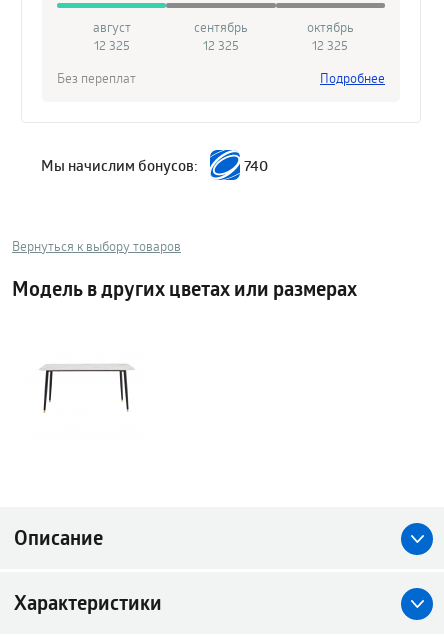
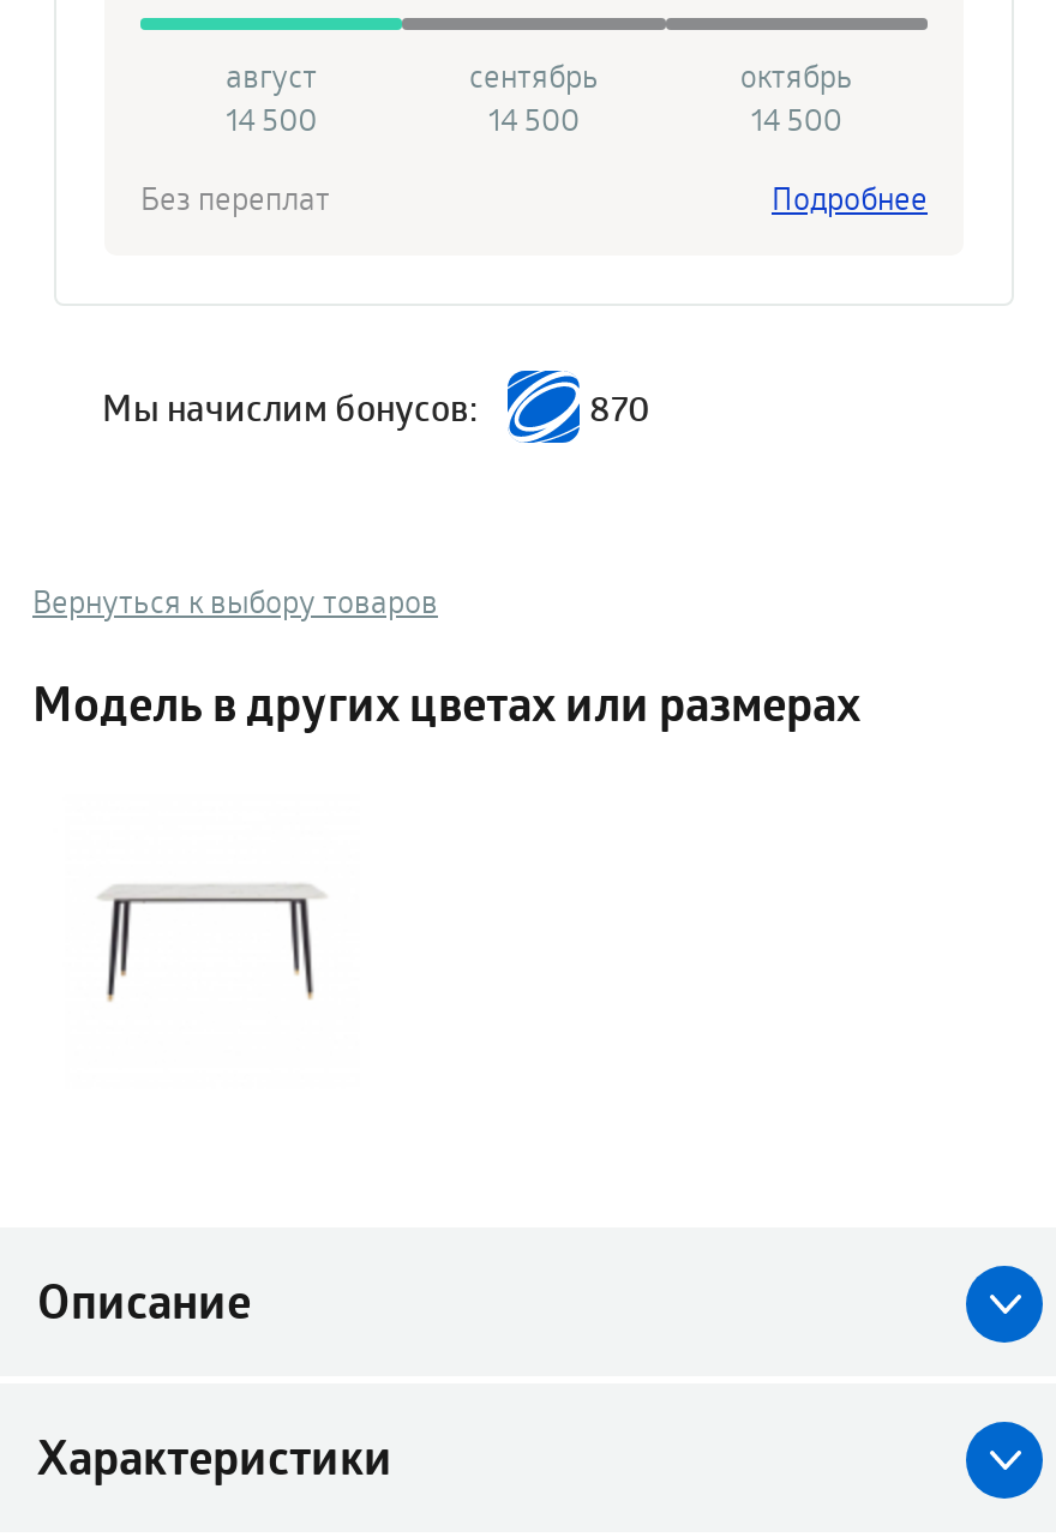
[94,36,130,54] 12 325 -> [226,97,317,140] 14 500
[203,36,239,54] 12 325 -> [488,97,580,140] 14 500
[312,36,348,54] 12 325 -> [751,97,842,140] 14 500
[244,154,268,175] 740 -> [589,382,649,432] 870

